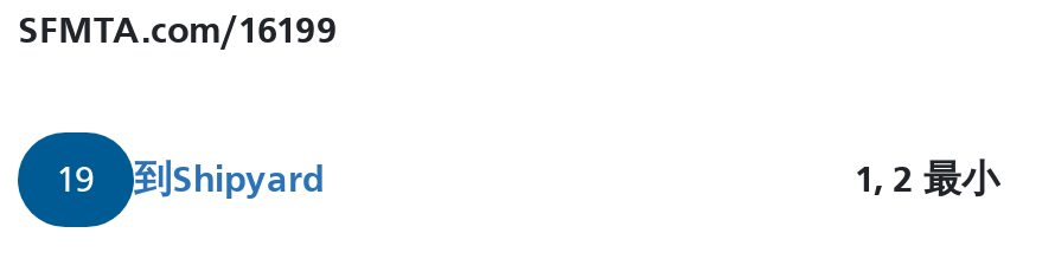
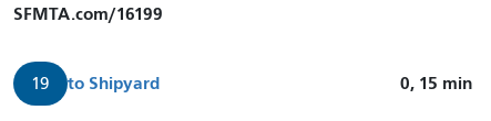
[134,156,1009,201] 到Shipyard | 1, 2最小 -> [68,73,477,94] to Shipyard | 0, 15 min

